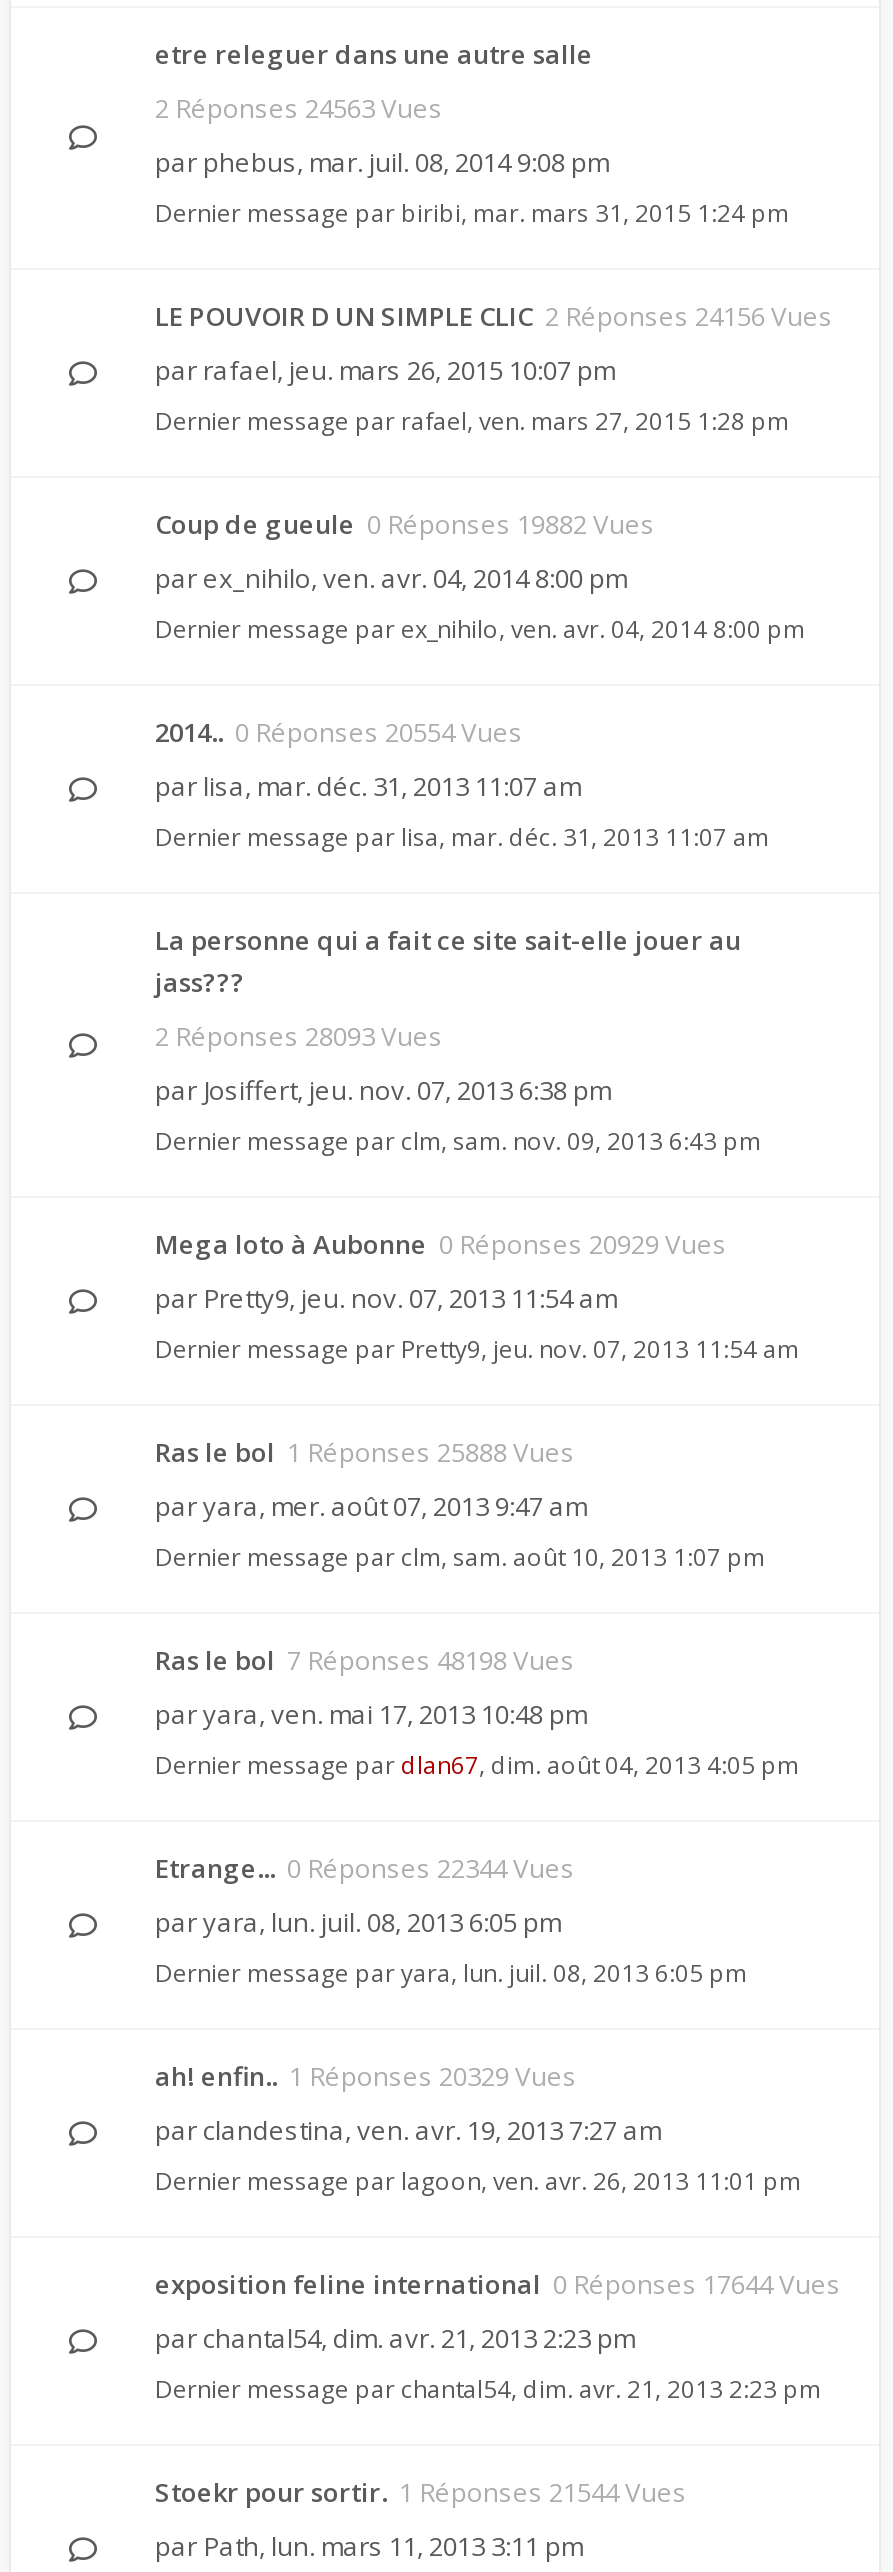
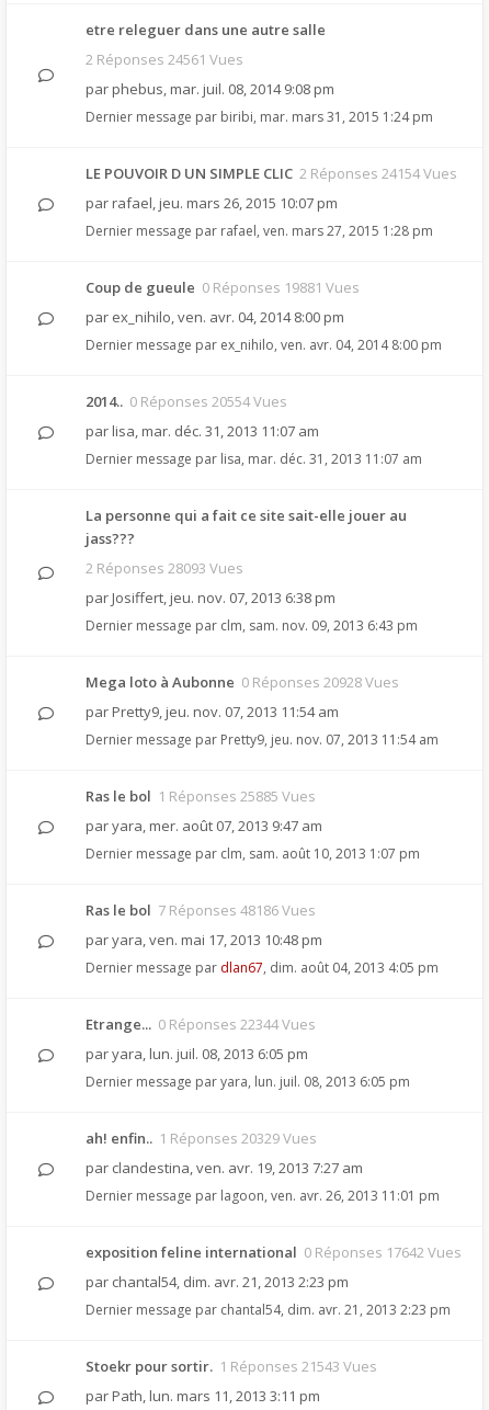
[155,90,443,126] 2 Réponses 24563 Vues -> [86,49,243,69] 2 Réponses 24561 Vues
[155,298,833,334] LE POUVOIR D UN SIMPLE CLIC 2 Réponses 24156 Vues -> [86,163,457,183] LE POUVOIR D UN SIMPLE CLIC 2 Réponses 24154 Vues
[155,506,655,542] Coup de gueule 0 Réponses 19882 Vues -> [86,277,360,297] Coup de gueule 0 Réponses 19881 Vues
[155,1226,727,1262] Mega loto à Aubonne 0 Réponses 20929 Vues -> [86,672,399,692] Mega loto à Aubonne 0 Réponses 20928 Vues
[155,1434,575,1470] Ras le bol 1 Réponses 25888 Vues -> [86,786,316,806] Ras le bol 1 Réponses 25885 Vues
[155,1642,575,1678] Ras le bol 7 Réponses 48198 Vues -> [86,900,316,920] Ras le bol 7 Réponses 48186 Vues
[155,2266,841,2302] exposition feline international 0 Réponses 17644 Vues -> [86,1242,462,1262] exposition feline international 0 Réponses 17642 Vues
[155,2474,687,2510] Stoekr pour sortir. 1 Réponses 21544 Vues -> [86,1356,377,1376] Stoekr pour sortir. 1 Réponses 21543 Vues

